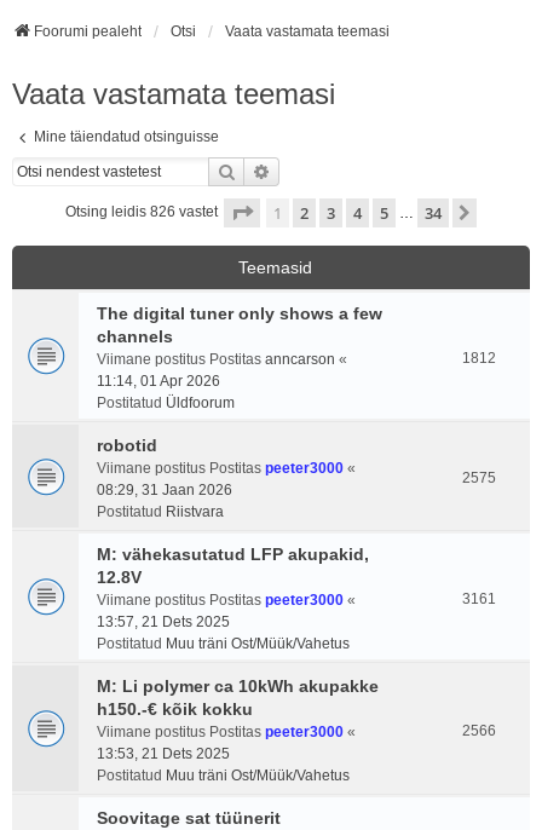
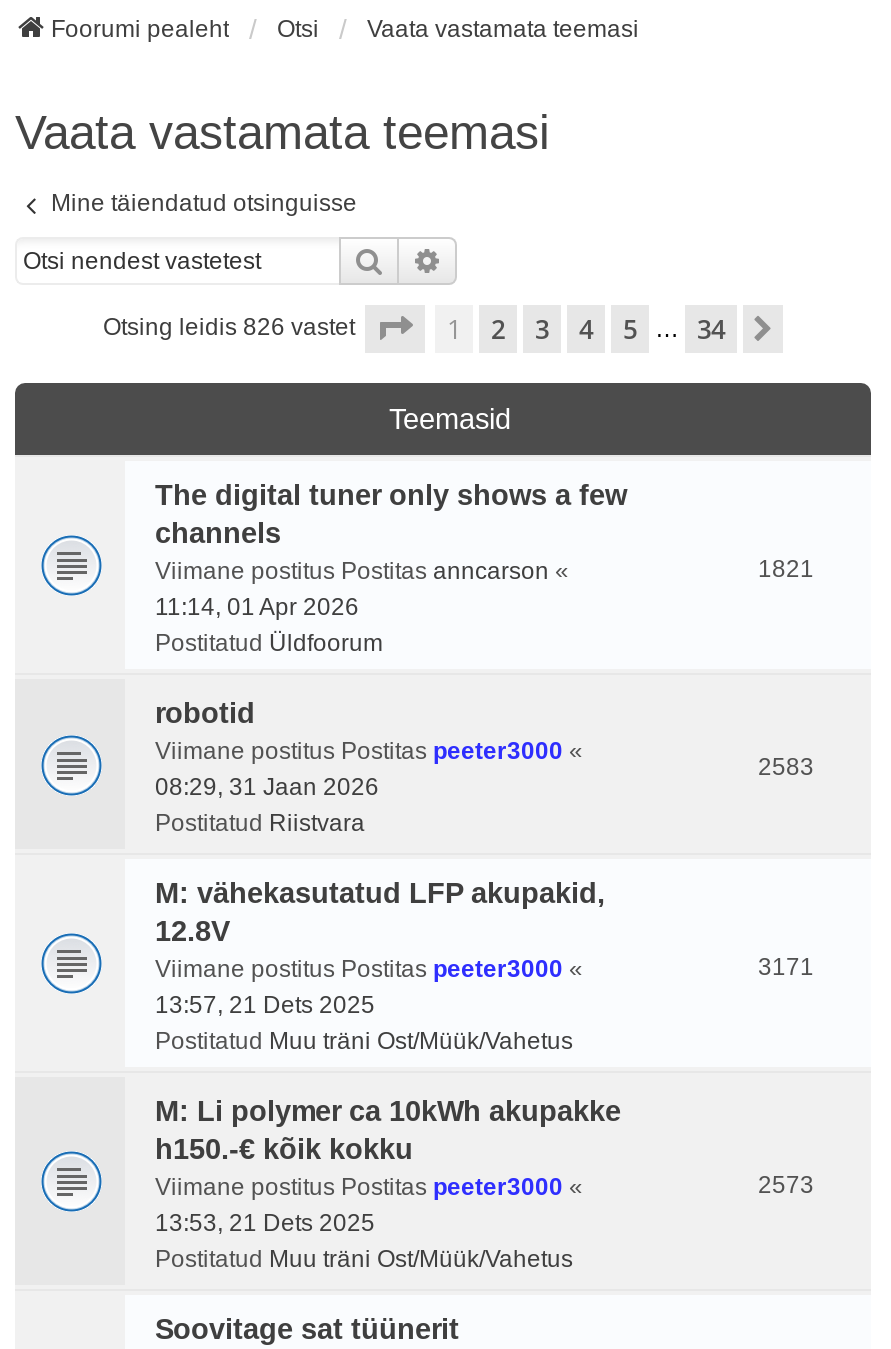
[462,350,495,367] 1812 -> [758,555,814,583] 1821
[462,469,495,486] 2575 -> [758,753,814,781] 2583
[462,590,495,607] 3161 -> [758,953,814,981] 3171
[462,722,495,739] 2566 -> [758,1171,814,1199] 2573

